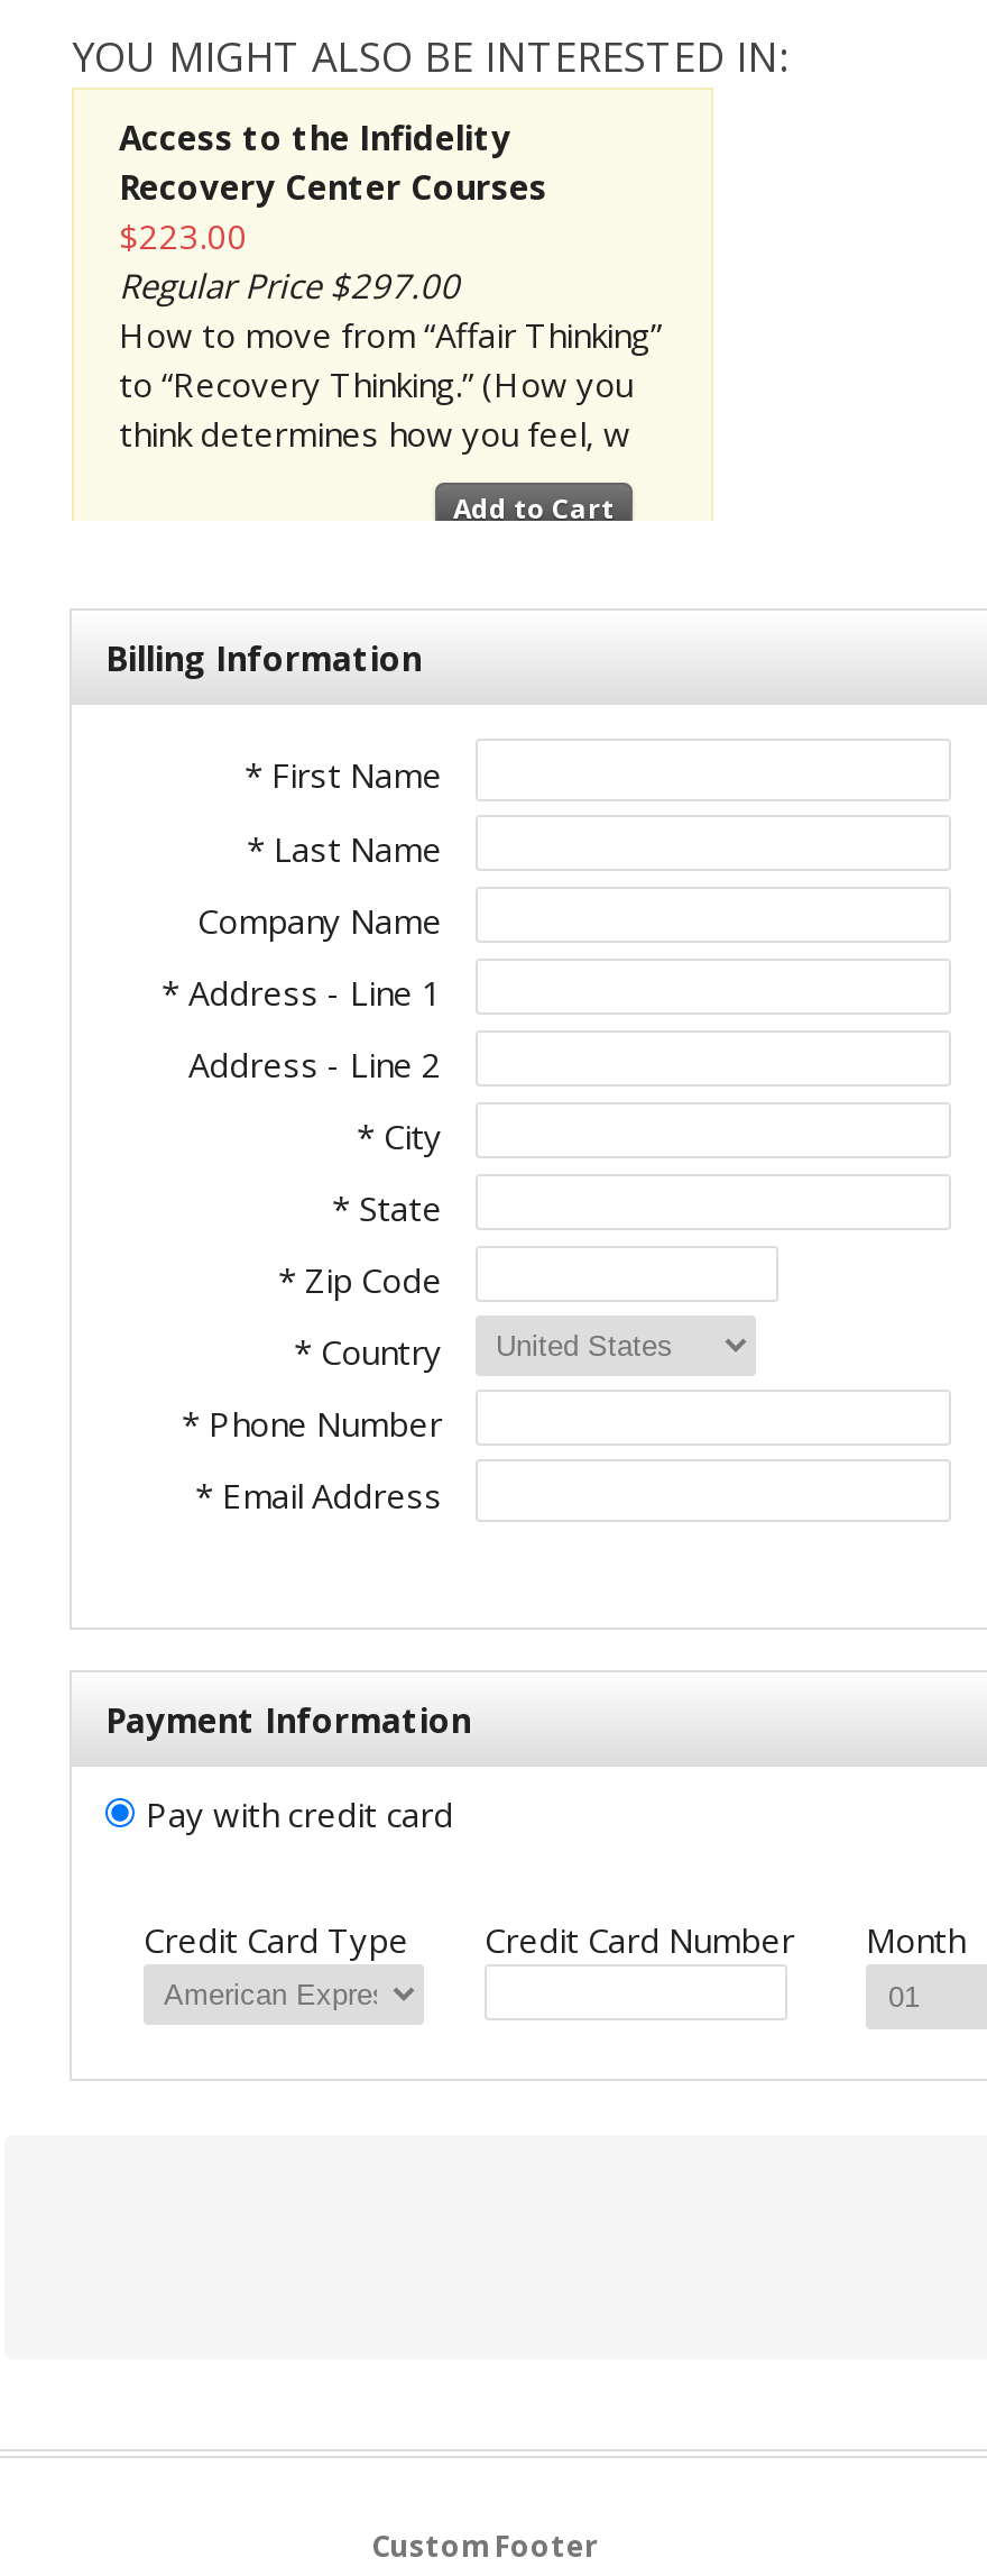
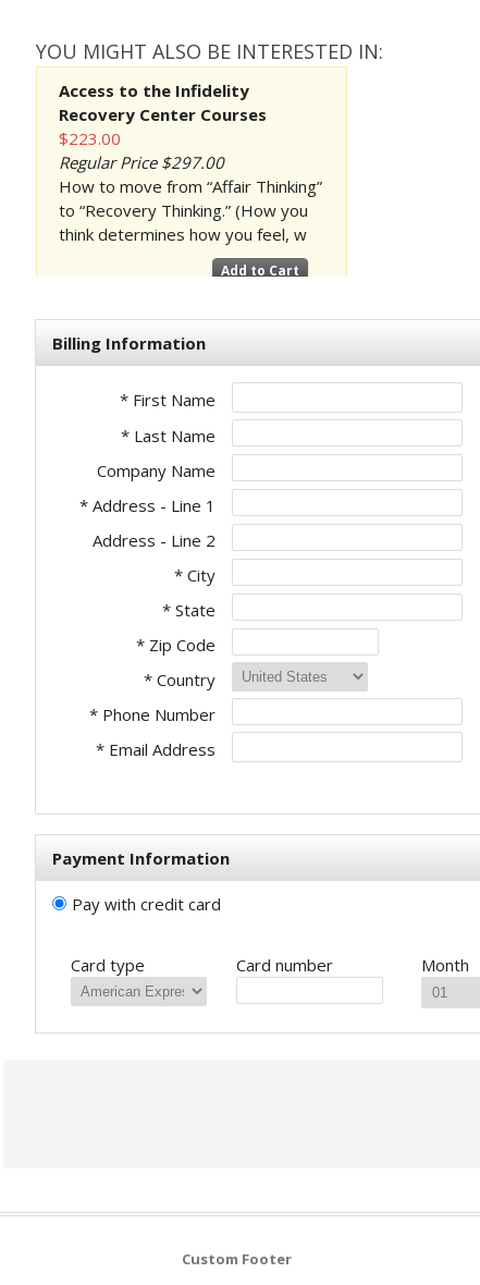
[144,1917,794,1962] Credit Card Type | Credit Card Number -> [71,954,333,976] Card type | Card number

